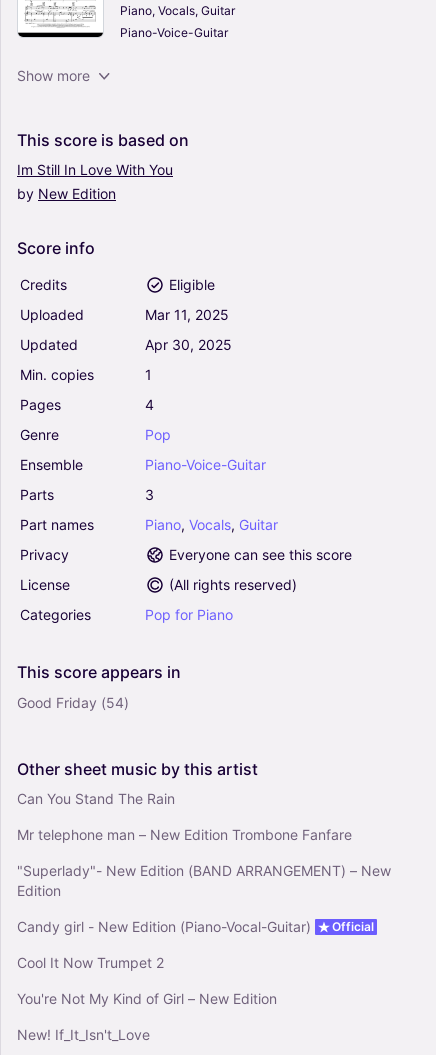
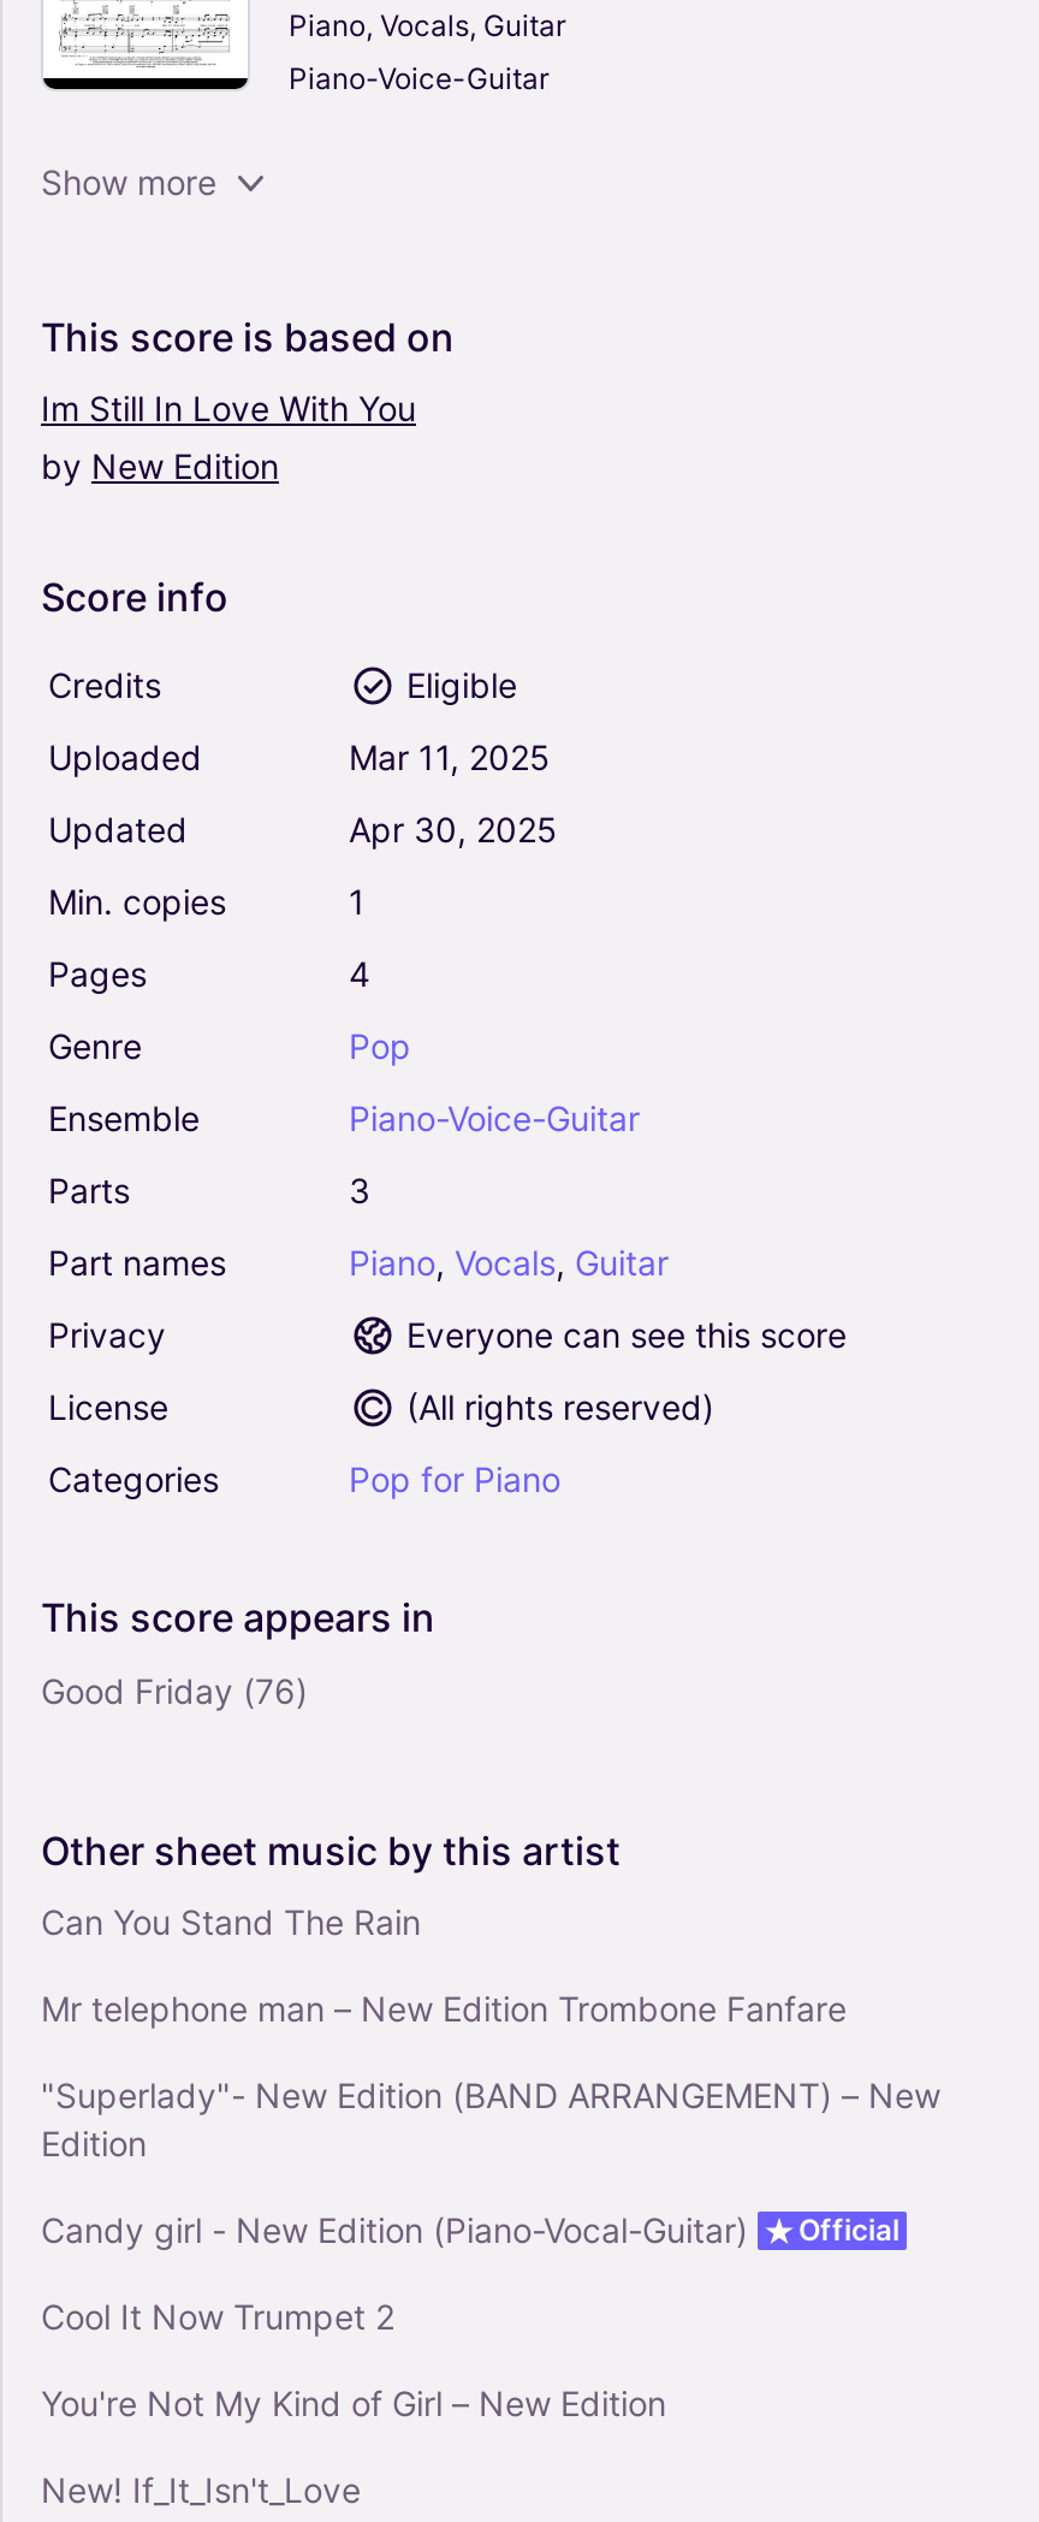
[17,694,129,711] Good Friday (54) -> [41,1671,308,1712] Good Friday (76)

